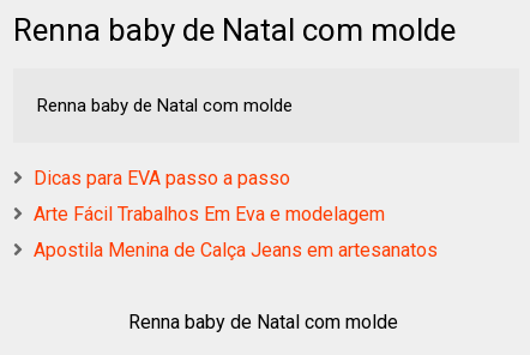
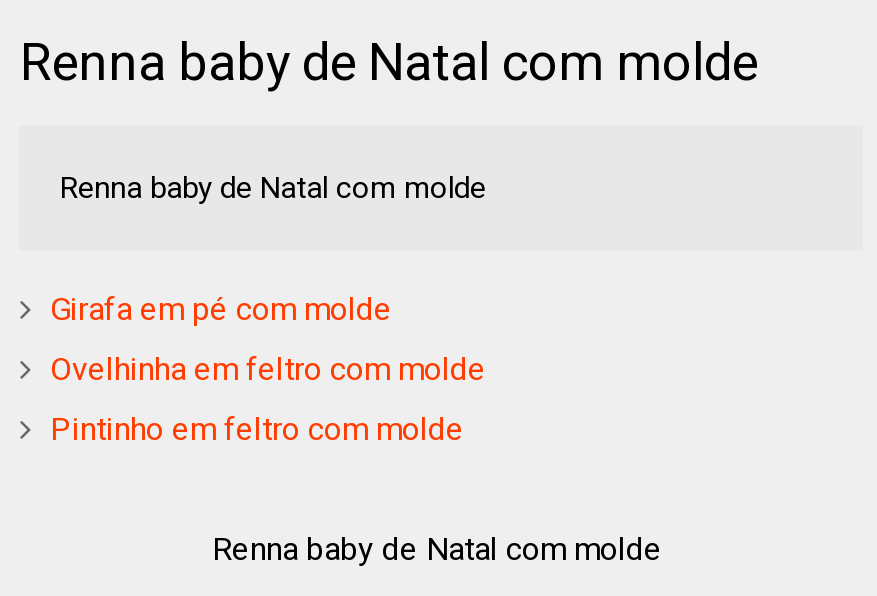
[34,167,291,189] Dicas para EVA passo a passo -> [50,290,392,328] Girafa em pé com molde
[34,203,385,225] Arte Fácil Trabalhos Em Eva e modelagem -> [50,350,486,388] Ovelhinha em feltro com molde
[34,239,438,261] Apostila Menina de Calça Jeans em artesanatos -> [50,410,464,448] Pintinho em feltro com molde

